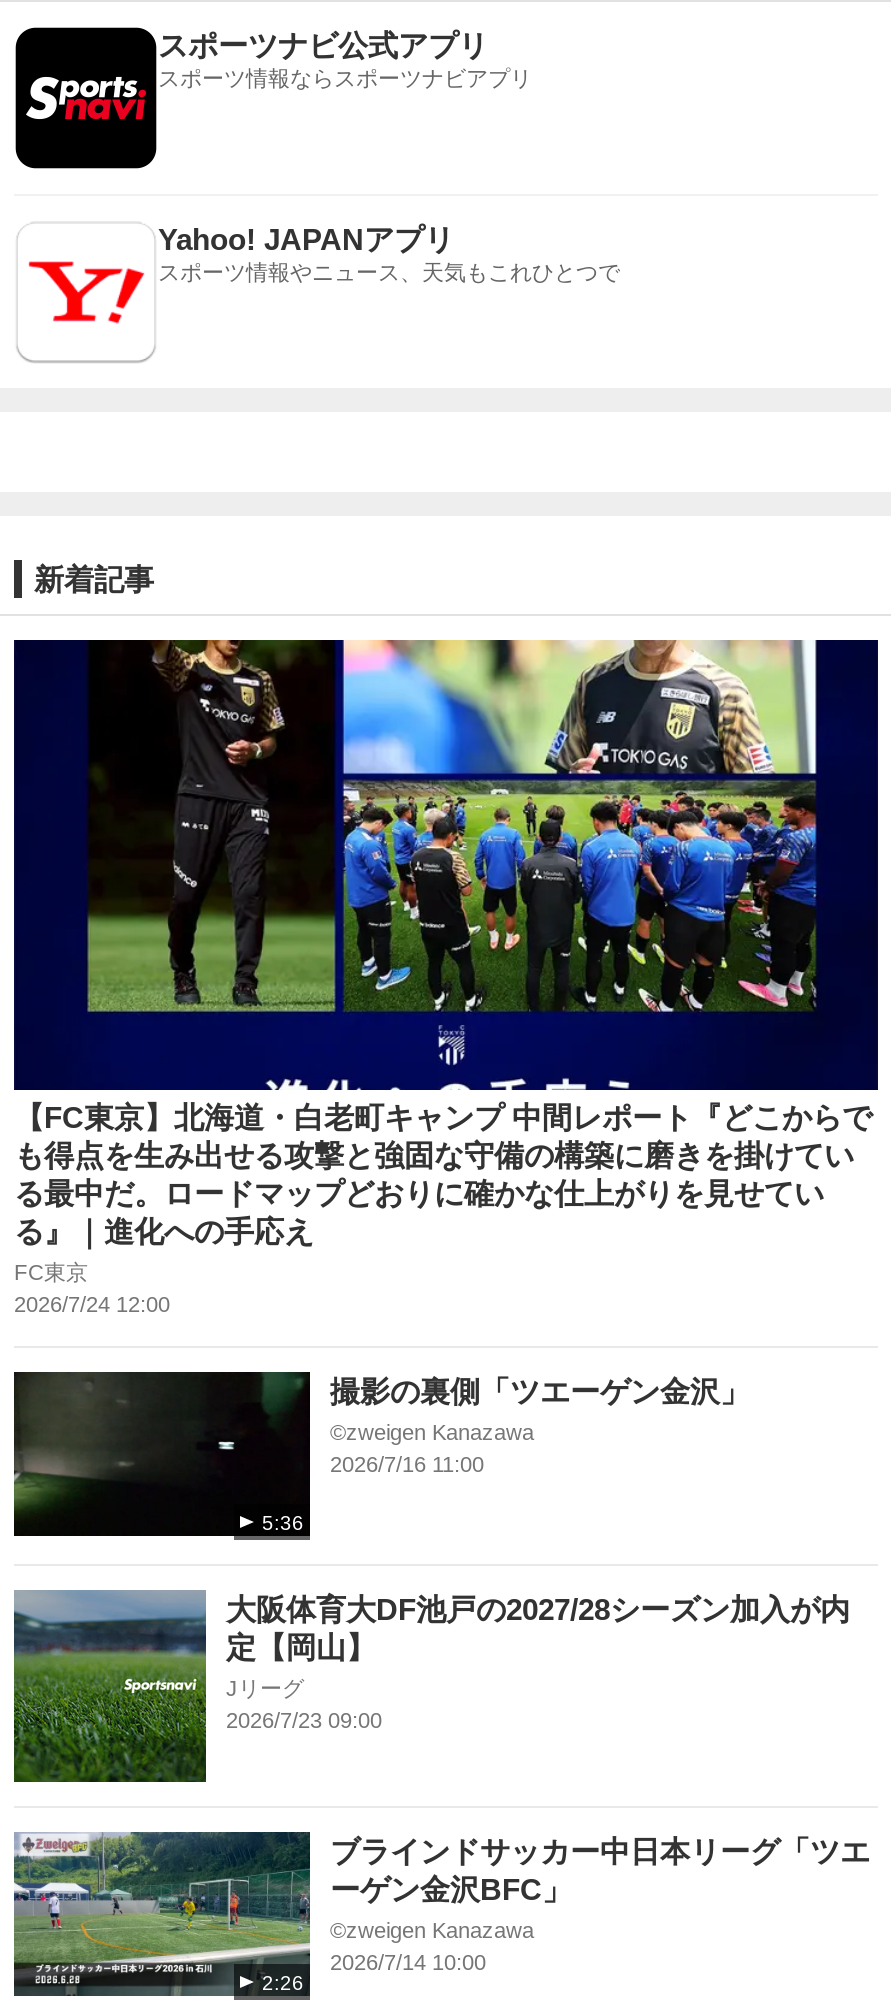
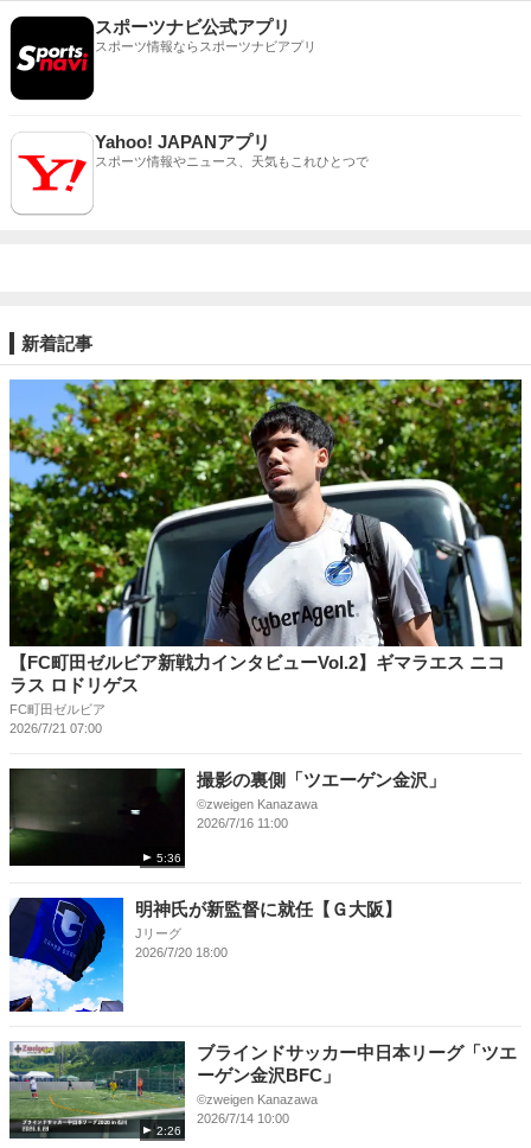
[12,638,880,1084] [image] -> [8,378,523,598] [image]
[14,1099,872,1315] 【FC東京】北海道・白老町キャンプ 中間レポート『どこからで | も得点を生み出せる攻撃と強固な守備の構築に磨きを掛けてい | る最中だ。ロードマップどおりに確かな仕上がりを見せてい | る』｜進化への手応え | FC東京 | 2026/7/24 12:00 -> [9,652,505,735] 【FC町田ゼルビア新戦力インタビューVol.2】ギマラエス ニコ | ラス ロドリゲス | FC町田ゼルビア | 2026/7/21 07:00
[12,1590,850,1784] [image] | 大阪体育大DF池戸の2027/28シーズン加入が内 | 定【岡山】 -> [8,897,402,1013] [image] | 明神氏が新監督に就任【Ｇ大阪】
moved [226,1675,304,1699] -> [135,926,181,940]: Jリーグ
[226,1707,382,1731] 2026/7/23 09:00 -> [135,945,228,959] 2026/7/20 18:00

